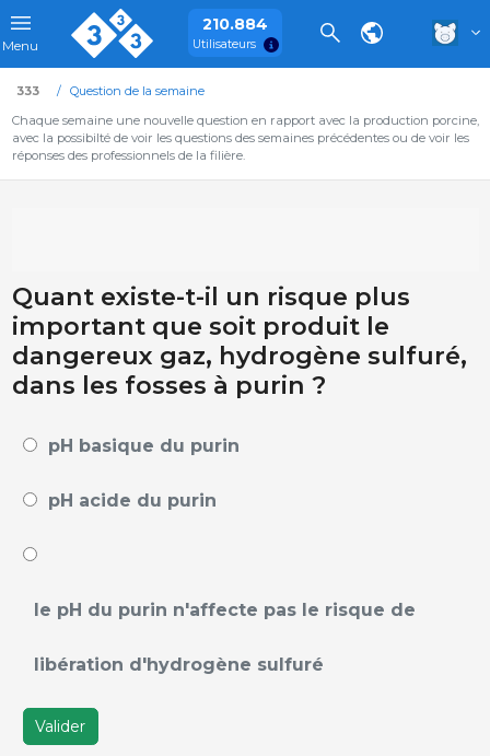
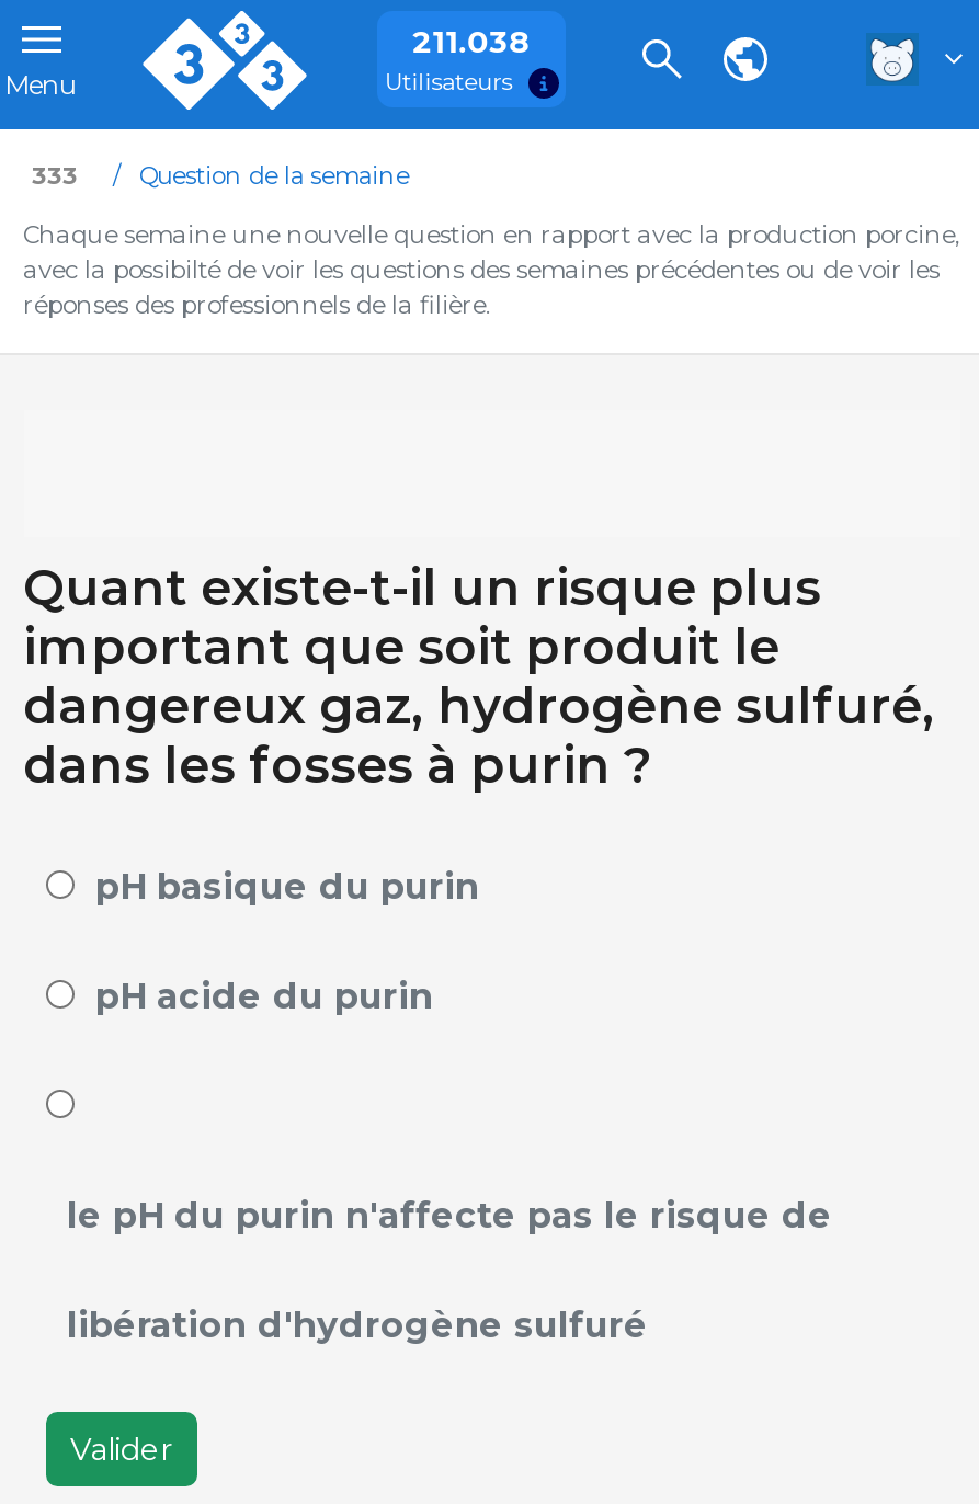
[203,14,268,33] 210.884 -> [413,21,531,60] 211.038

